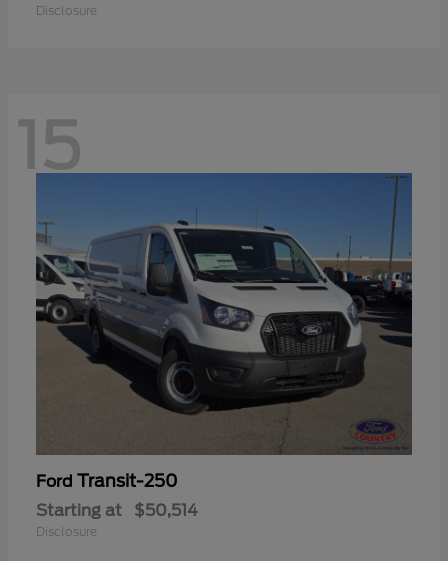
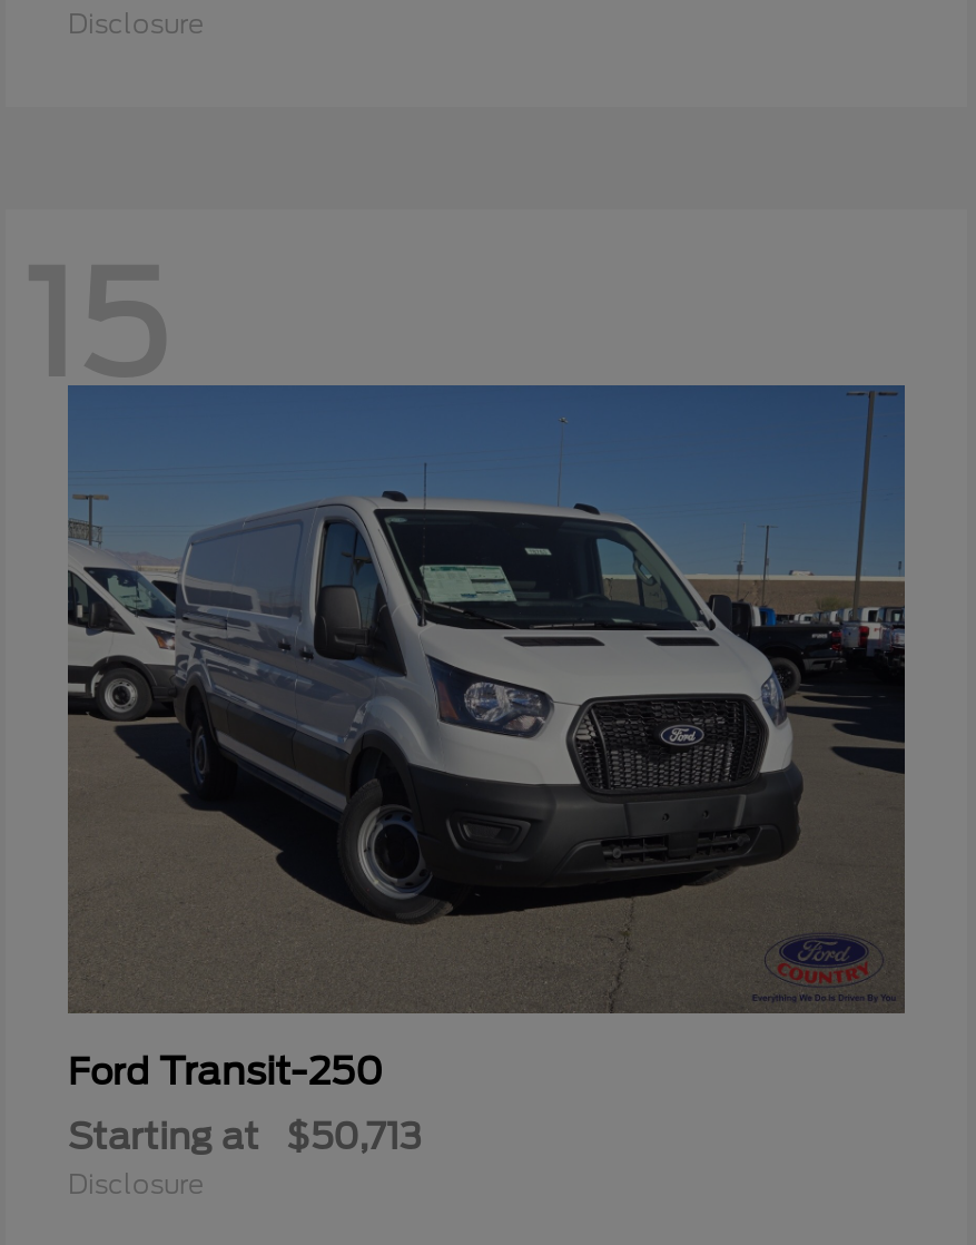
[36,501,198,520] Starting at $50,514 -> [68,1115,422,1158] Starting at $50,713

